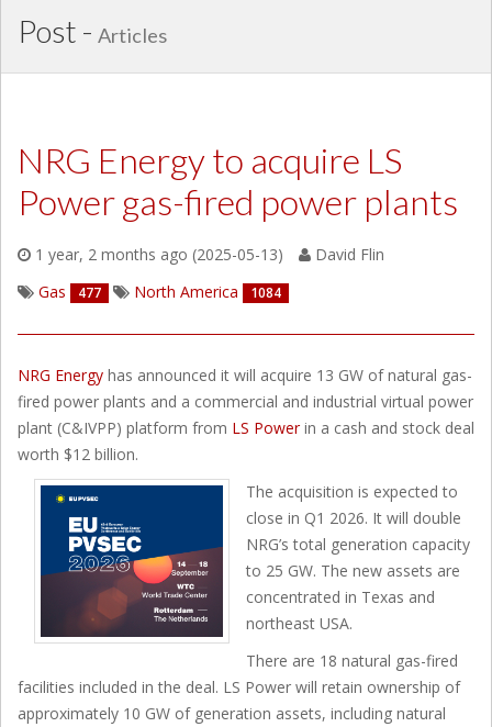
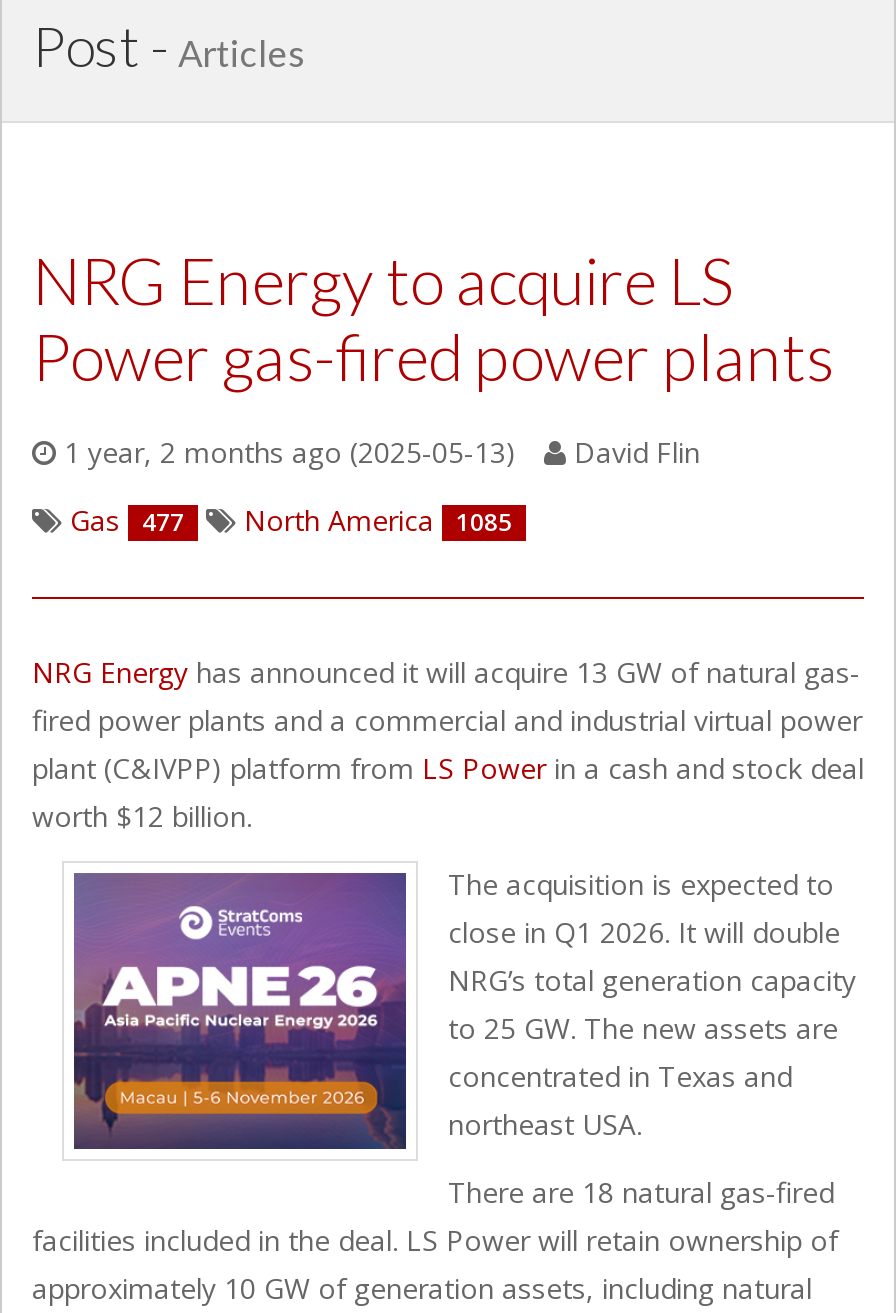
[38,281,281,302] Gas 477 North America 1084 -> [70,501,512,539] Gas 477 North America 1085
[40,484,224,637] [image] -> [72,871,408,1149] [image]

